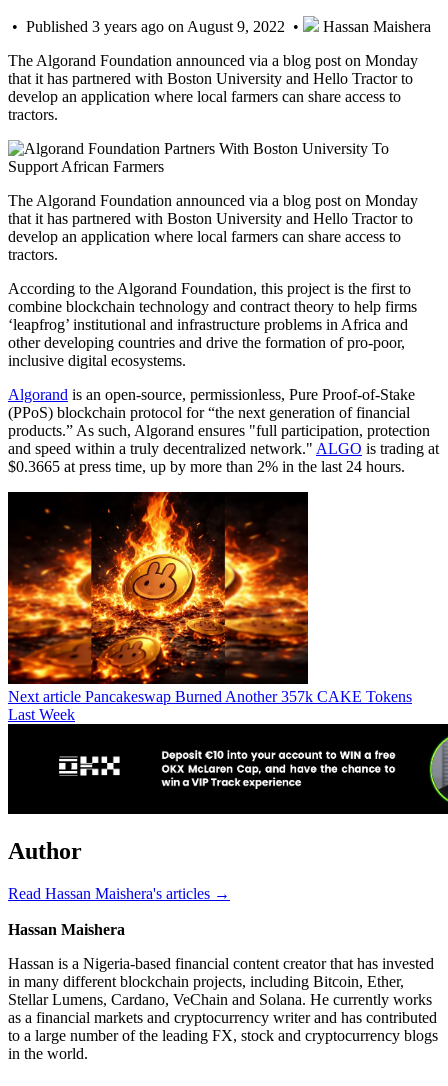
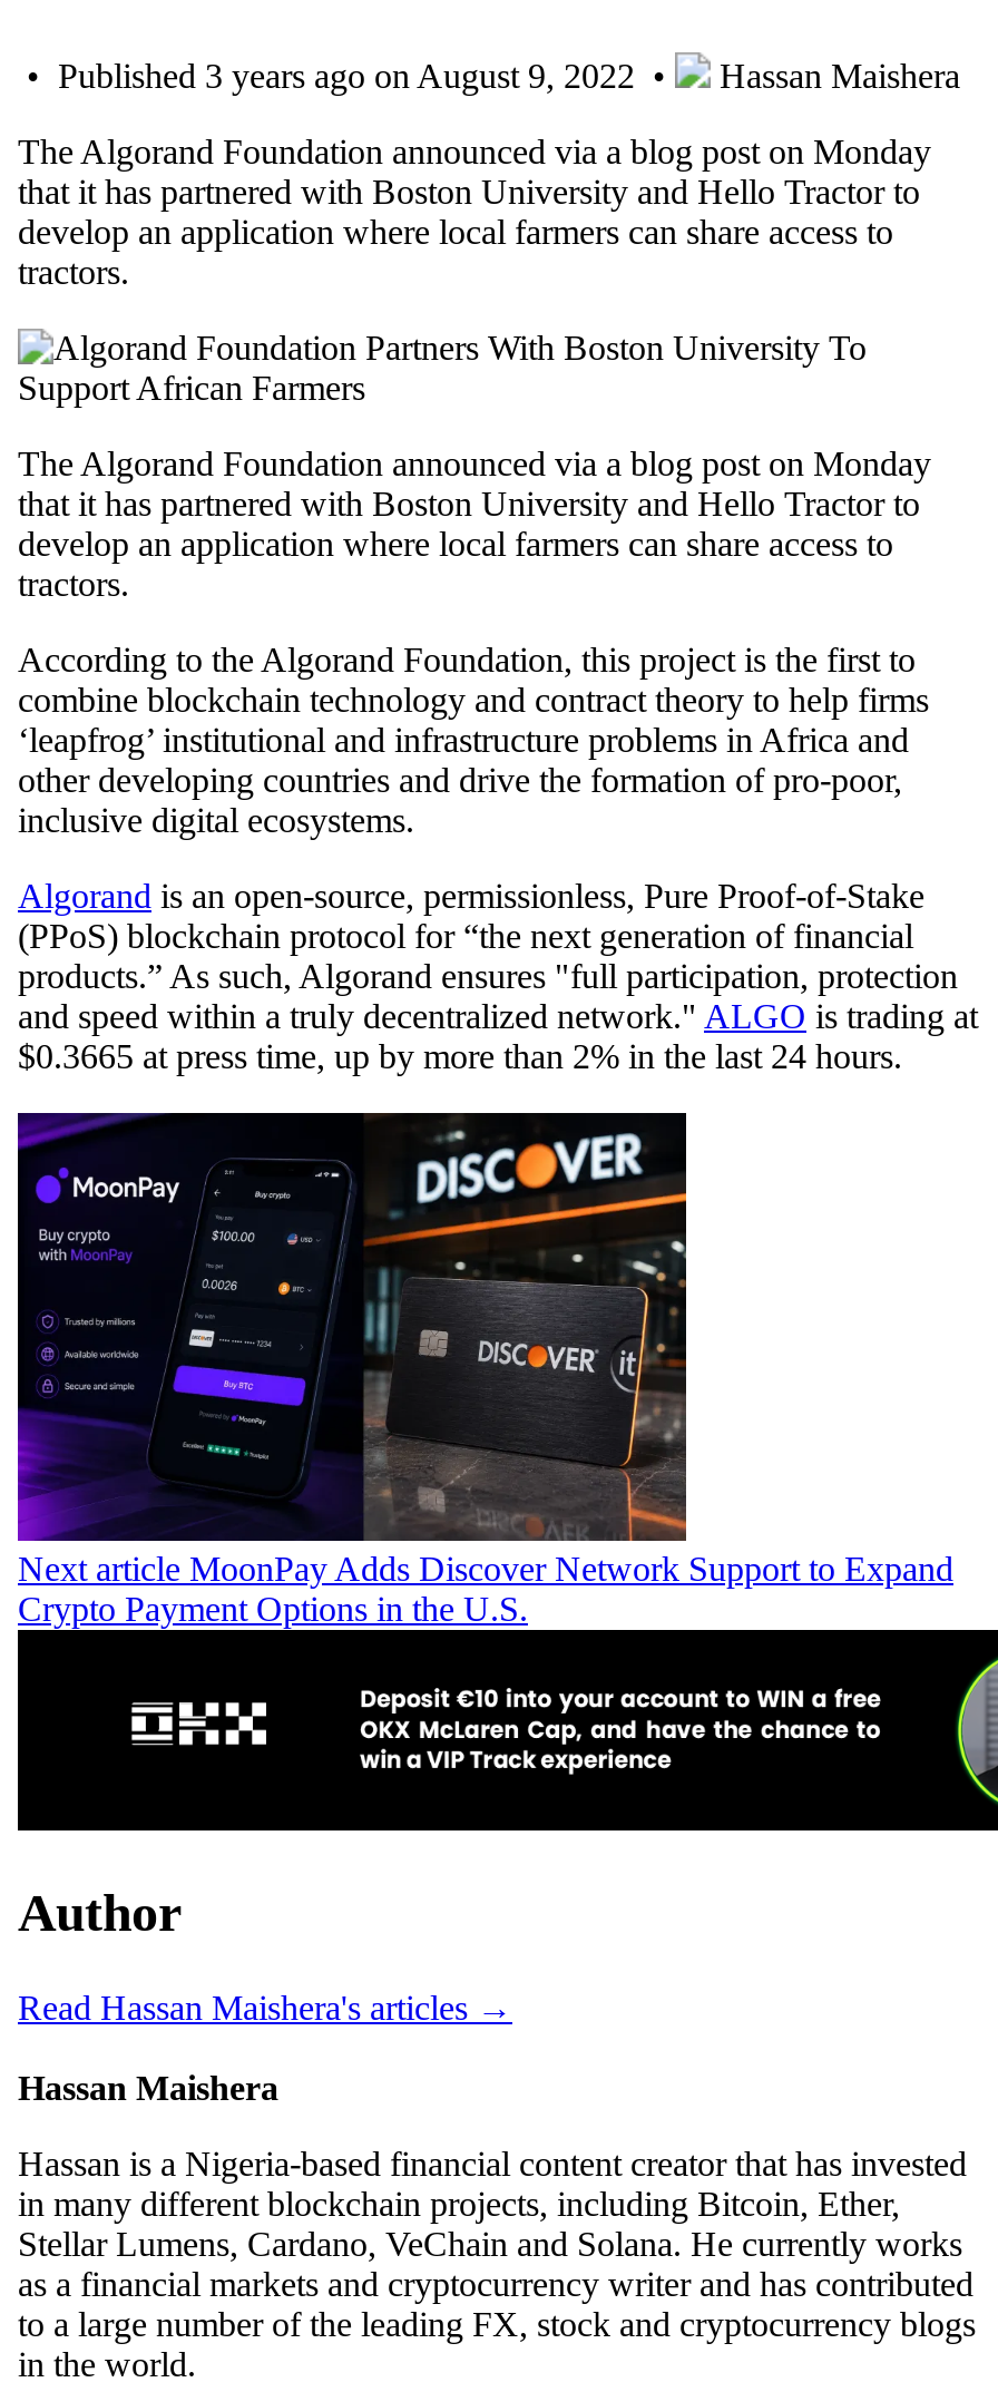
[7,491,412,723] [image] | Next article Pancakeswap Burned Another 357k CAKE Tokens | Last Week -> [16,1111,953,1627] [image] | Next article MoonPay Adds Discover Network Support to Expand | Crypto Payment Options in the U.S.

